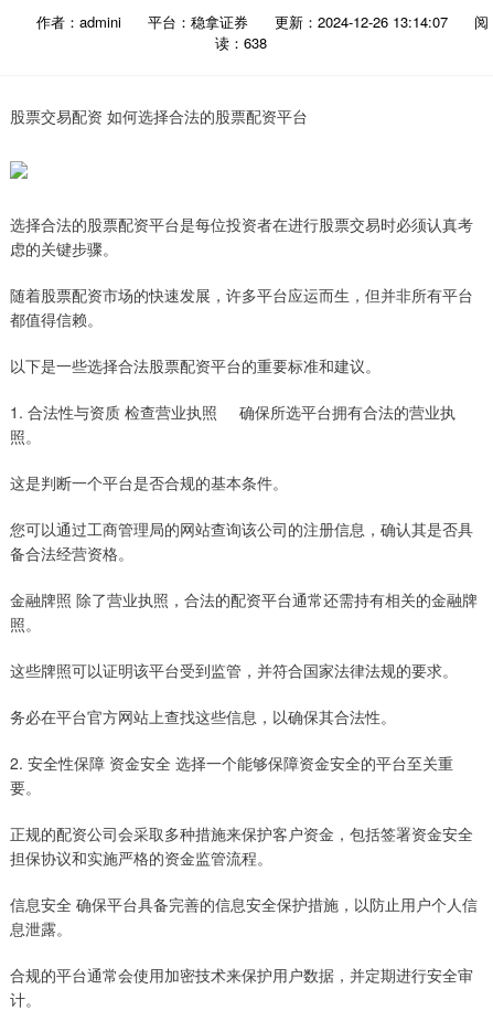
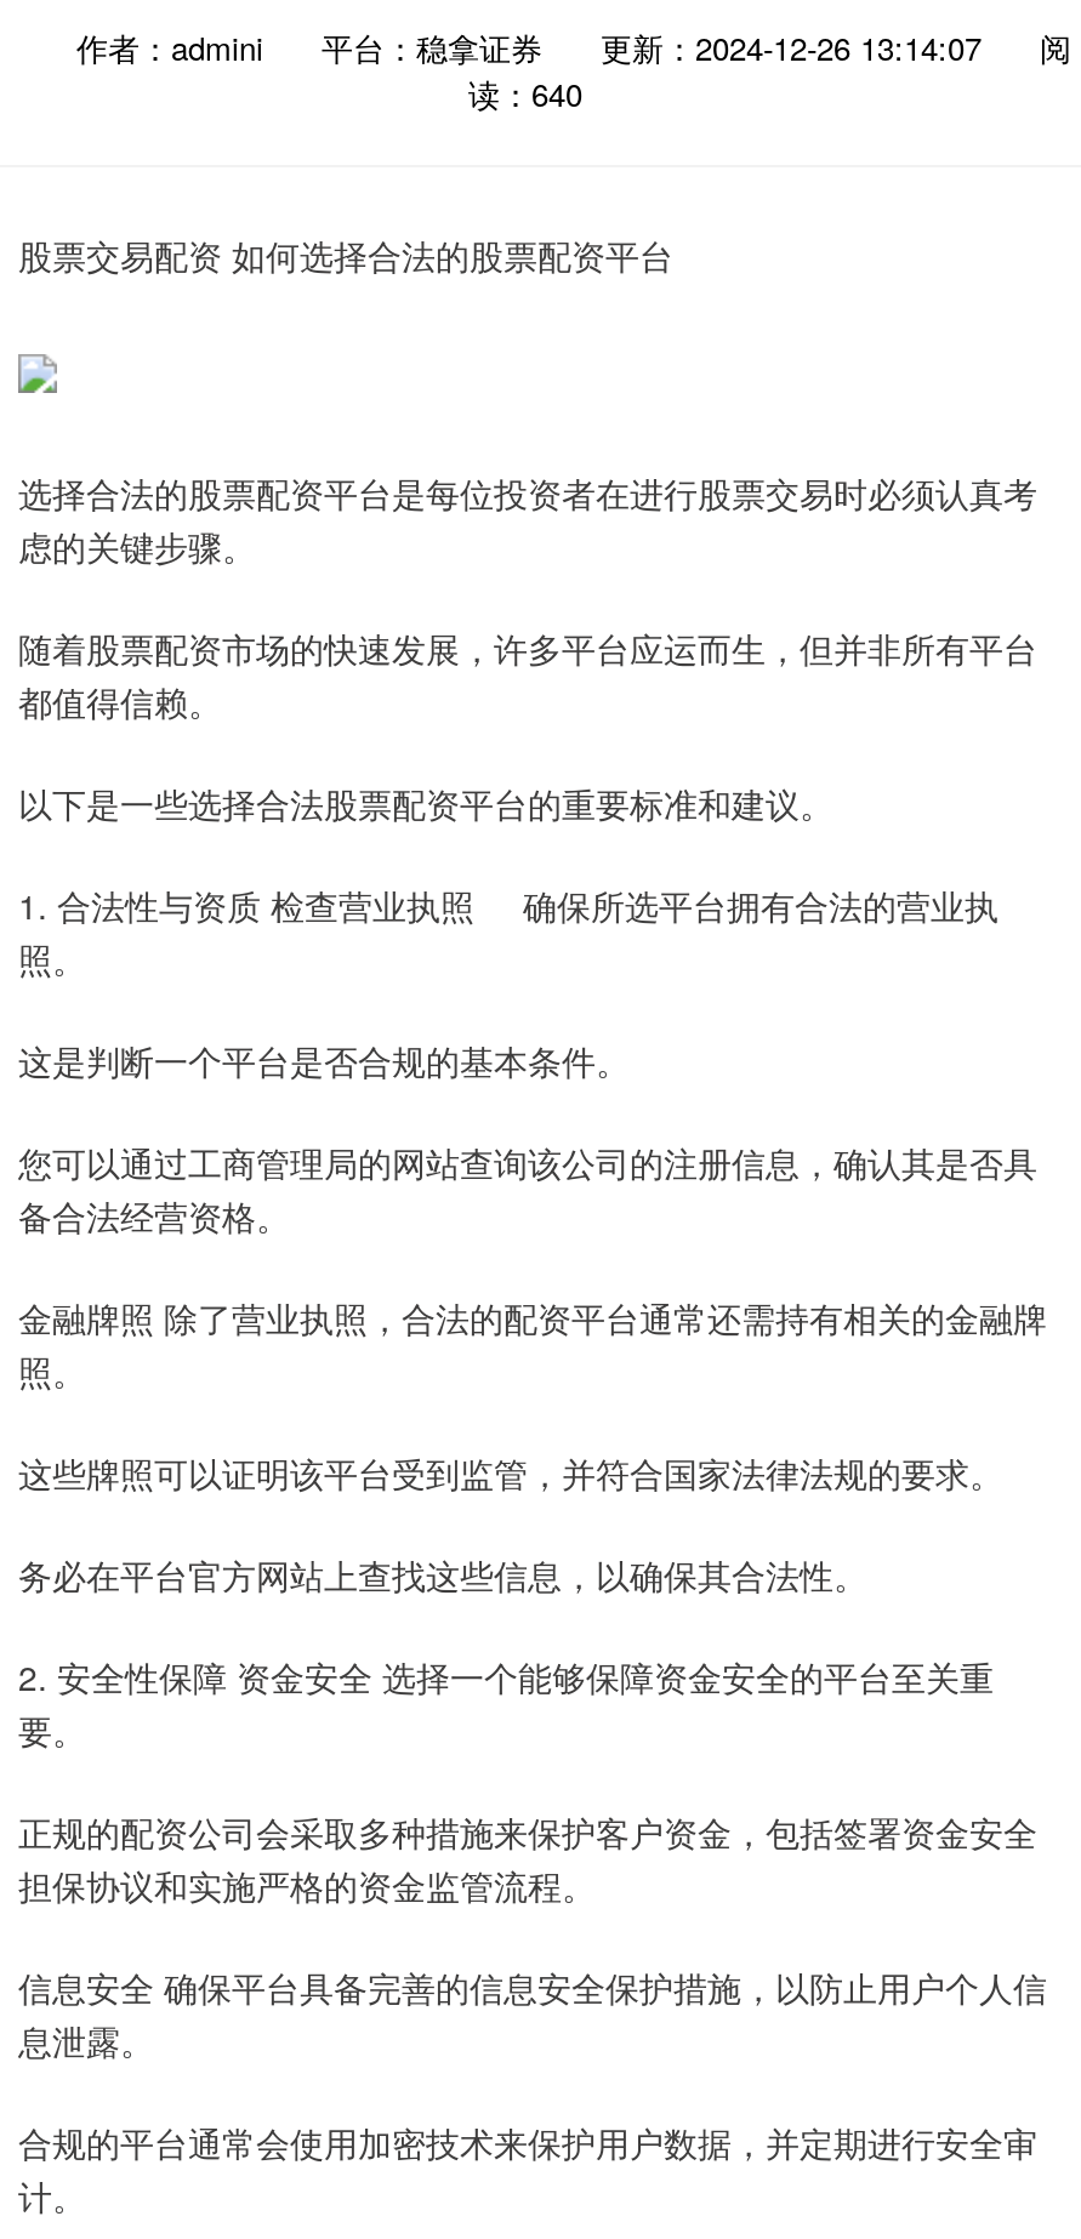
[215,32,266,53] 读：638 -> [468,70,582,116] 读：640

